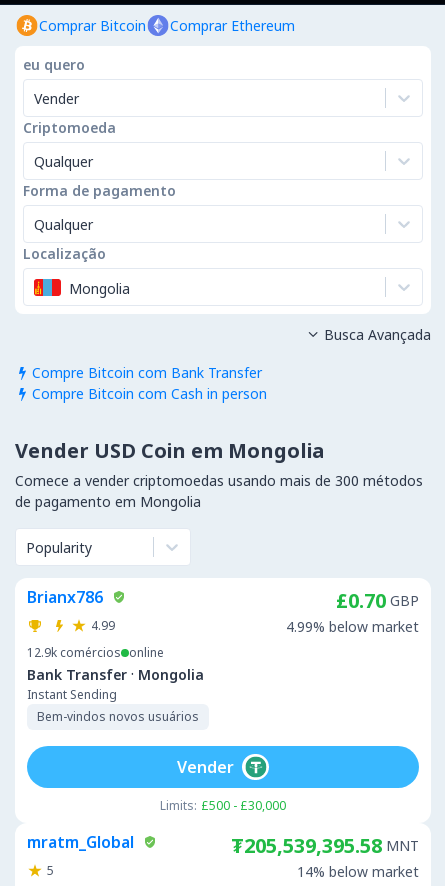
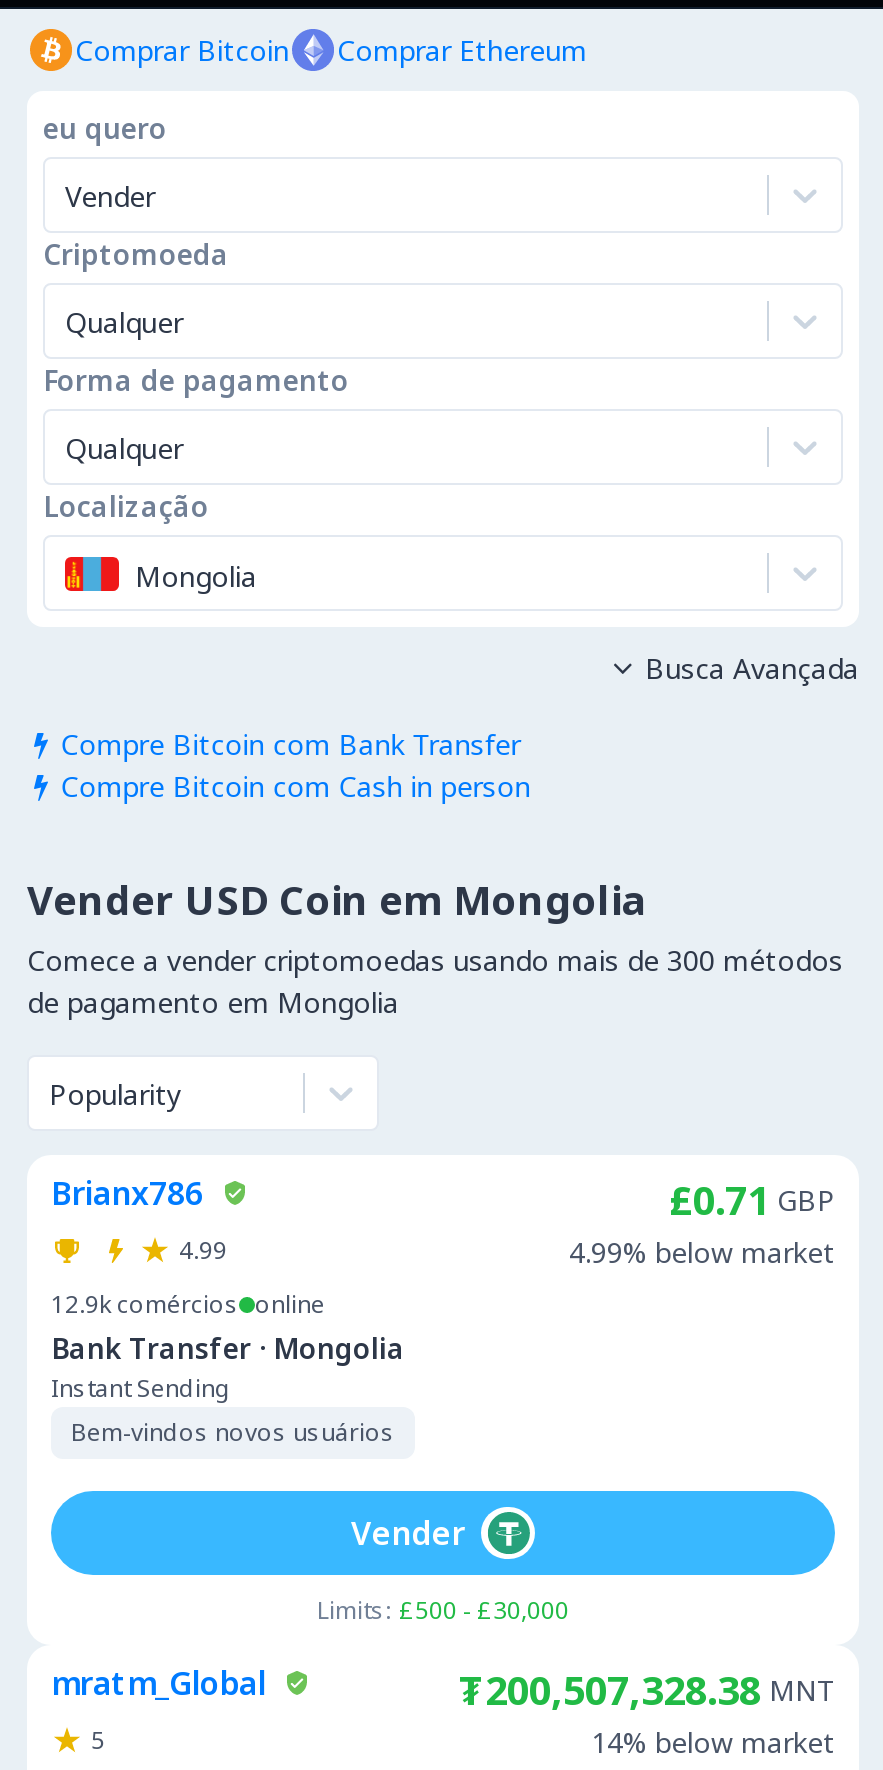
[336,587,419,614] £0.70 GBP -> [669,1173,835,1227] £0.71 GBP
[231,832,419,859] ₮205,539,395.58 MNT -> [459,1663,835,1717] ₮200,507,328.38 MNT

